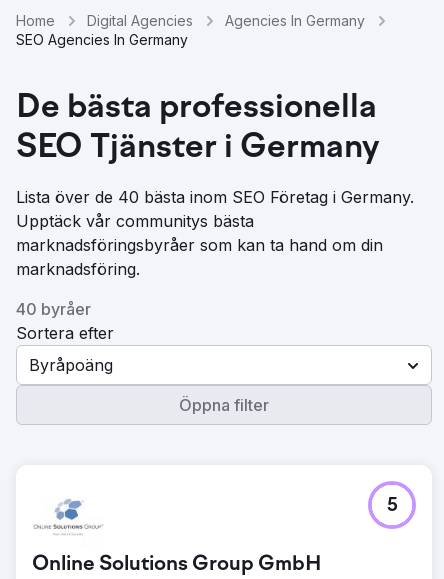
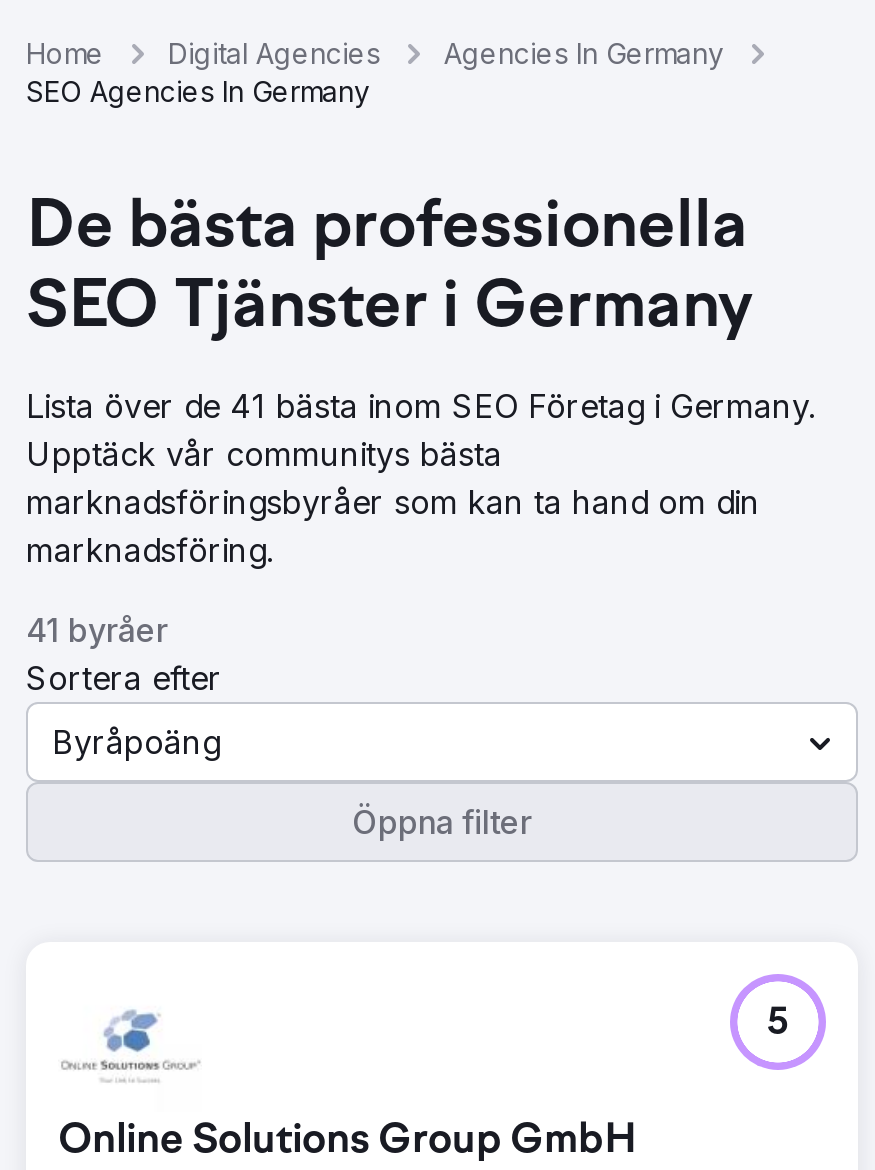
[16,187,414,207] Lista över de 40 bästa inom SEO Företag i Germany. -> [26,386,816,426] Lista över de 41 bästa inom SEO Företag i Germany.
[16,299,91,319] 40 byråer -> [26,610,168,650] 41 byråer

